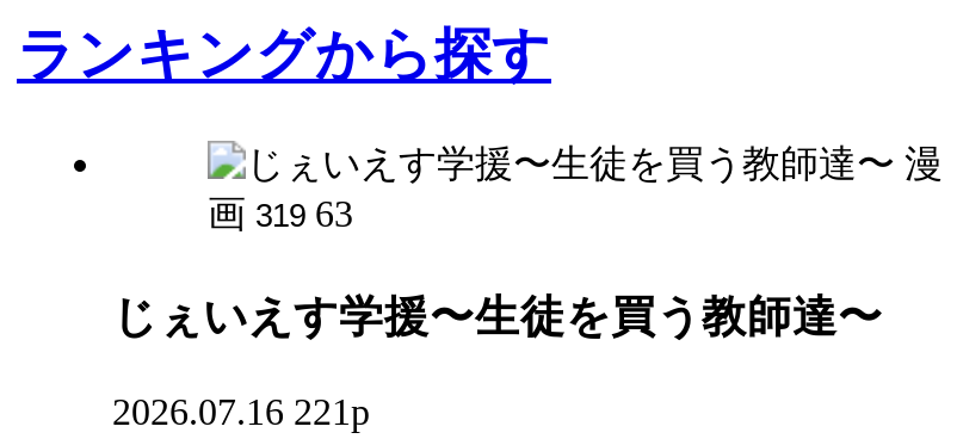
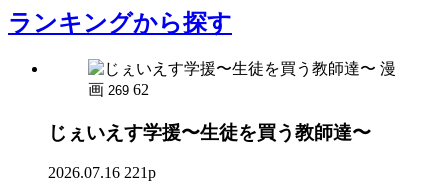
[208,193,353,234] 画 319 63 -> [88,81,149,98] 画 269 62

